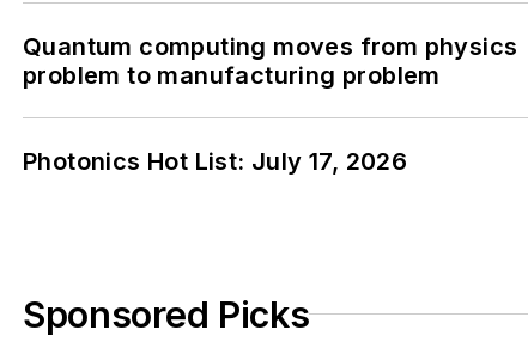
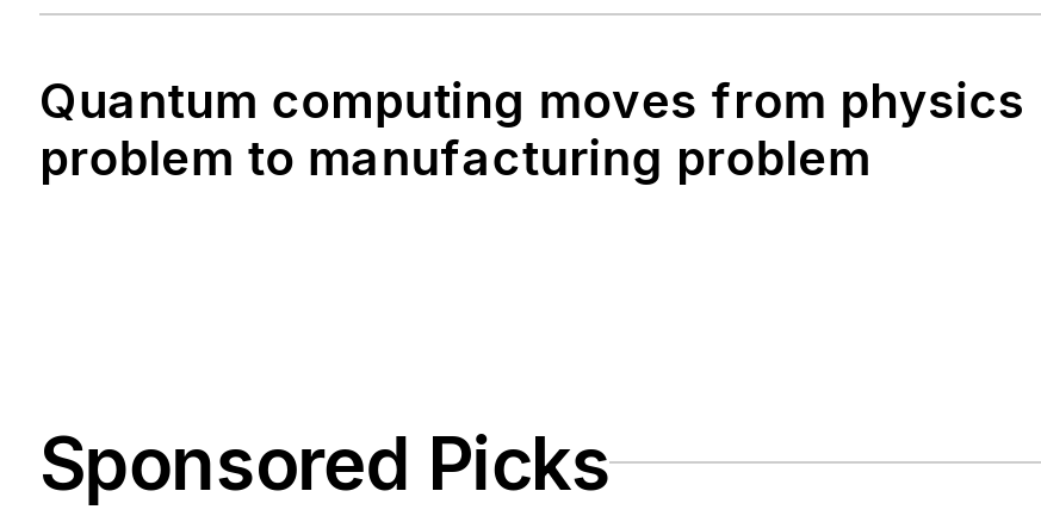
[23,147,407,175] Photonics Hot List: July 17, 2026 -> none

